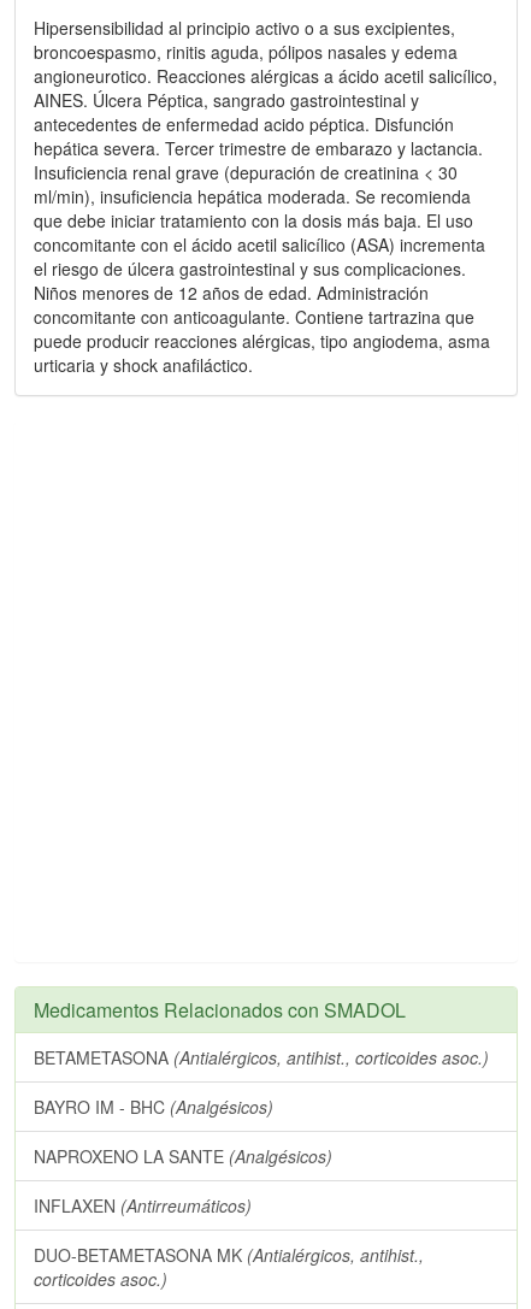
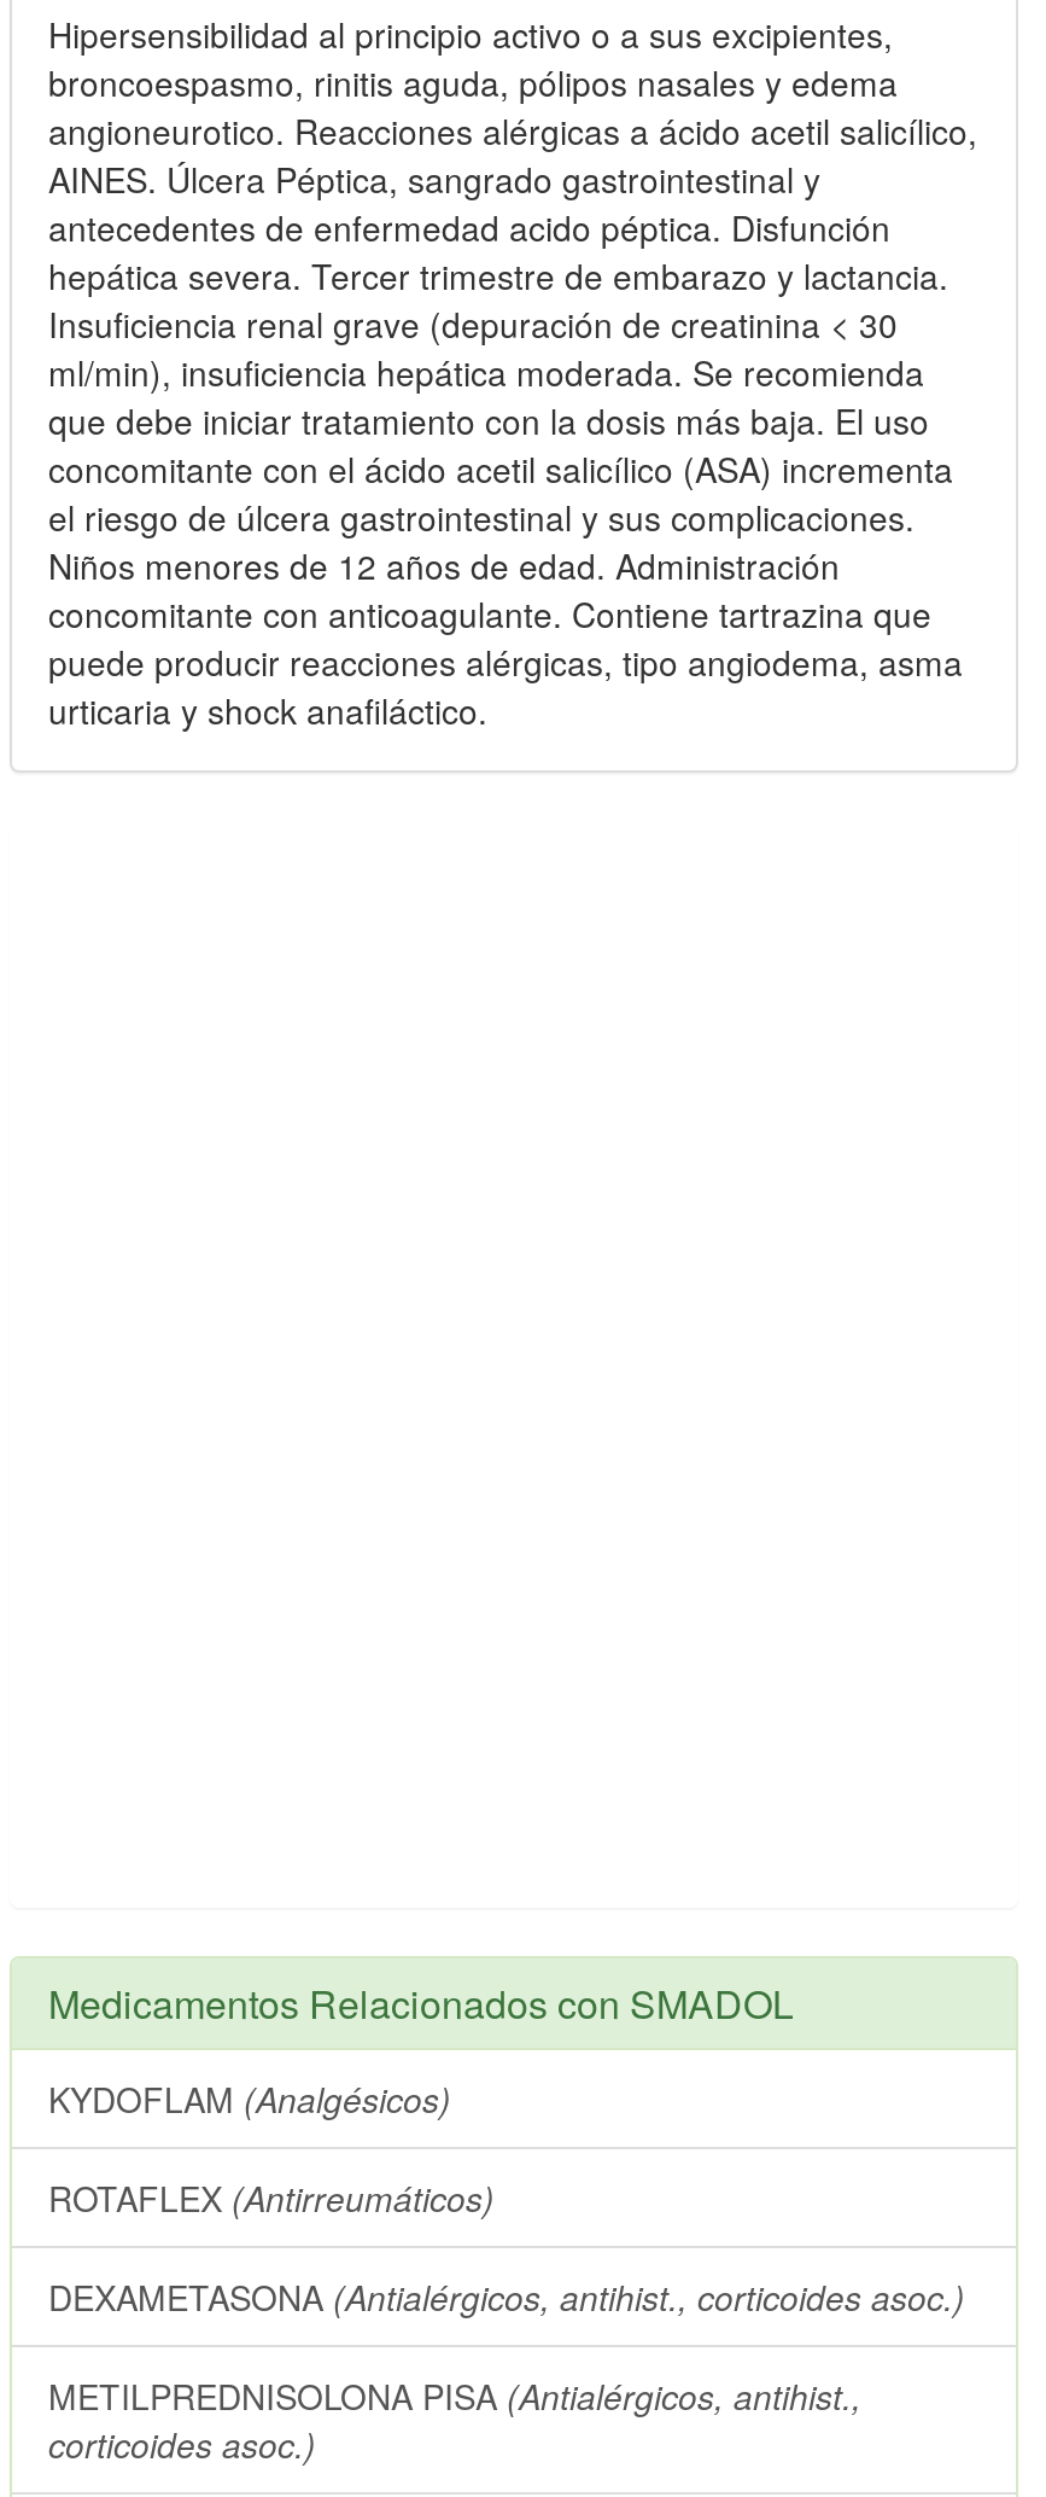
[34,1045,489,1267] BETAMETASONA (Antialérgicos, antihist., corticoides asoc.) | BAYRO IM - BHC (Analgésicos) | NAPROXENO LA SANTE (Analgésicos) | INFLAXEN (Antirreumáticos) | DUO-BETAMETASONA MK (Antialérgicos, antihist., -> [48,2074,965,2420] KYDOFLAM (Analgésicos) | ROTAFLEX (Antirreumáticos) | DEXAMETASONA (Antialérgicos, antihist., corticoides asoc.) | METILPREDNISOLONA PISA (Antialérgicos, antihist.,

